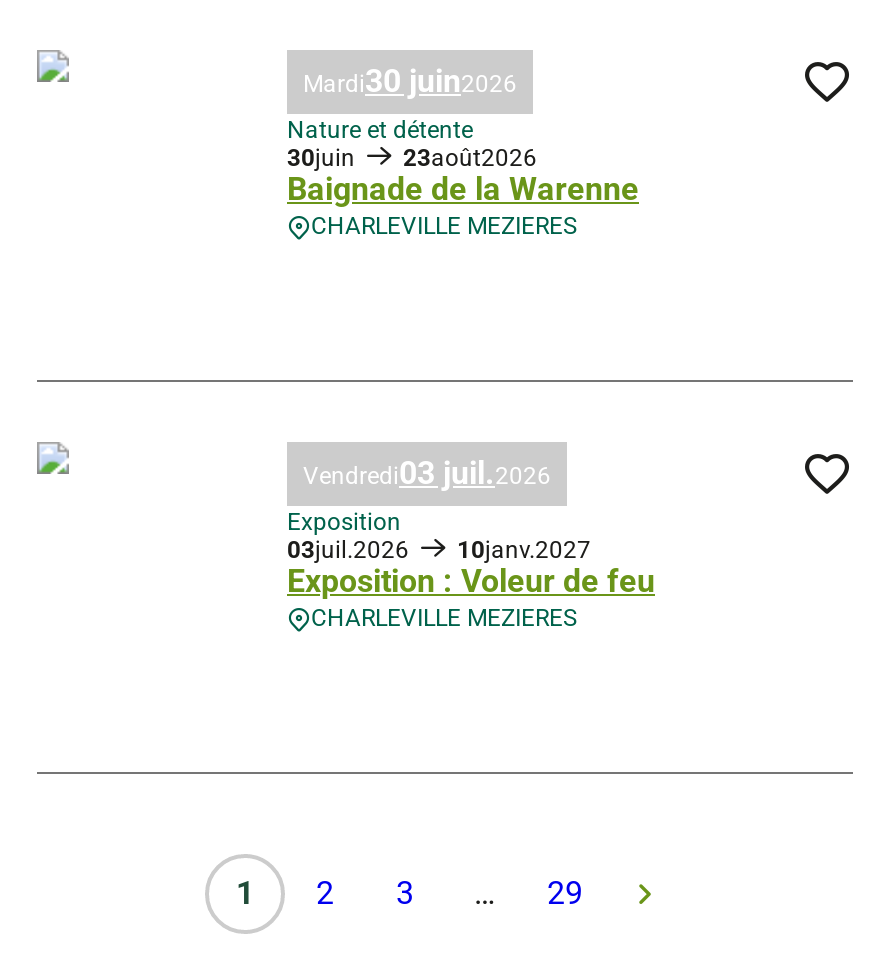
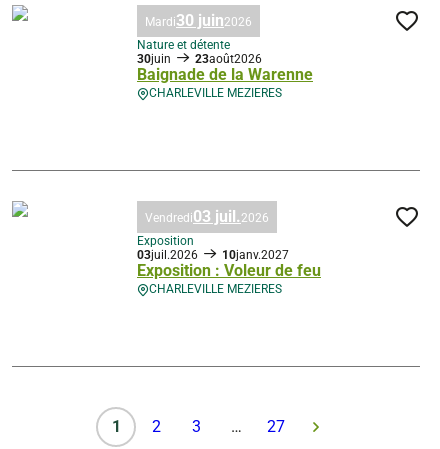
[547,874,583,912] 29 -> [267,417,285,436] 27

